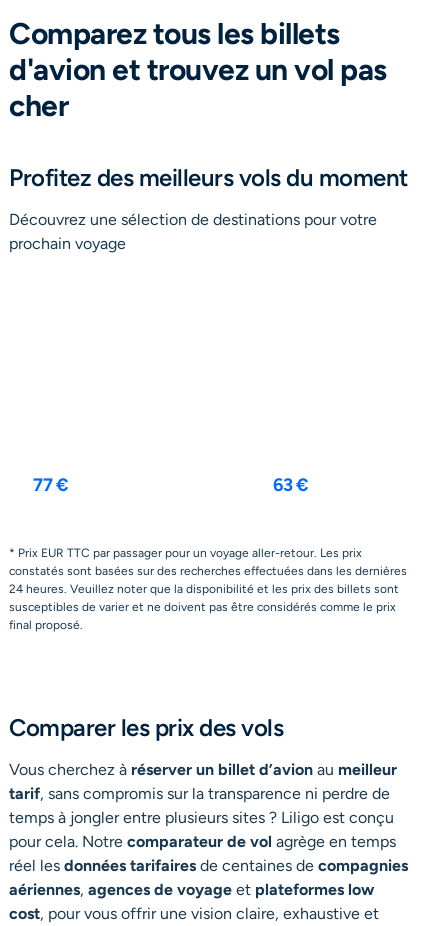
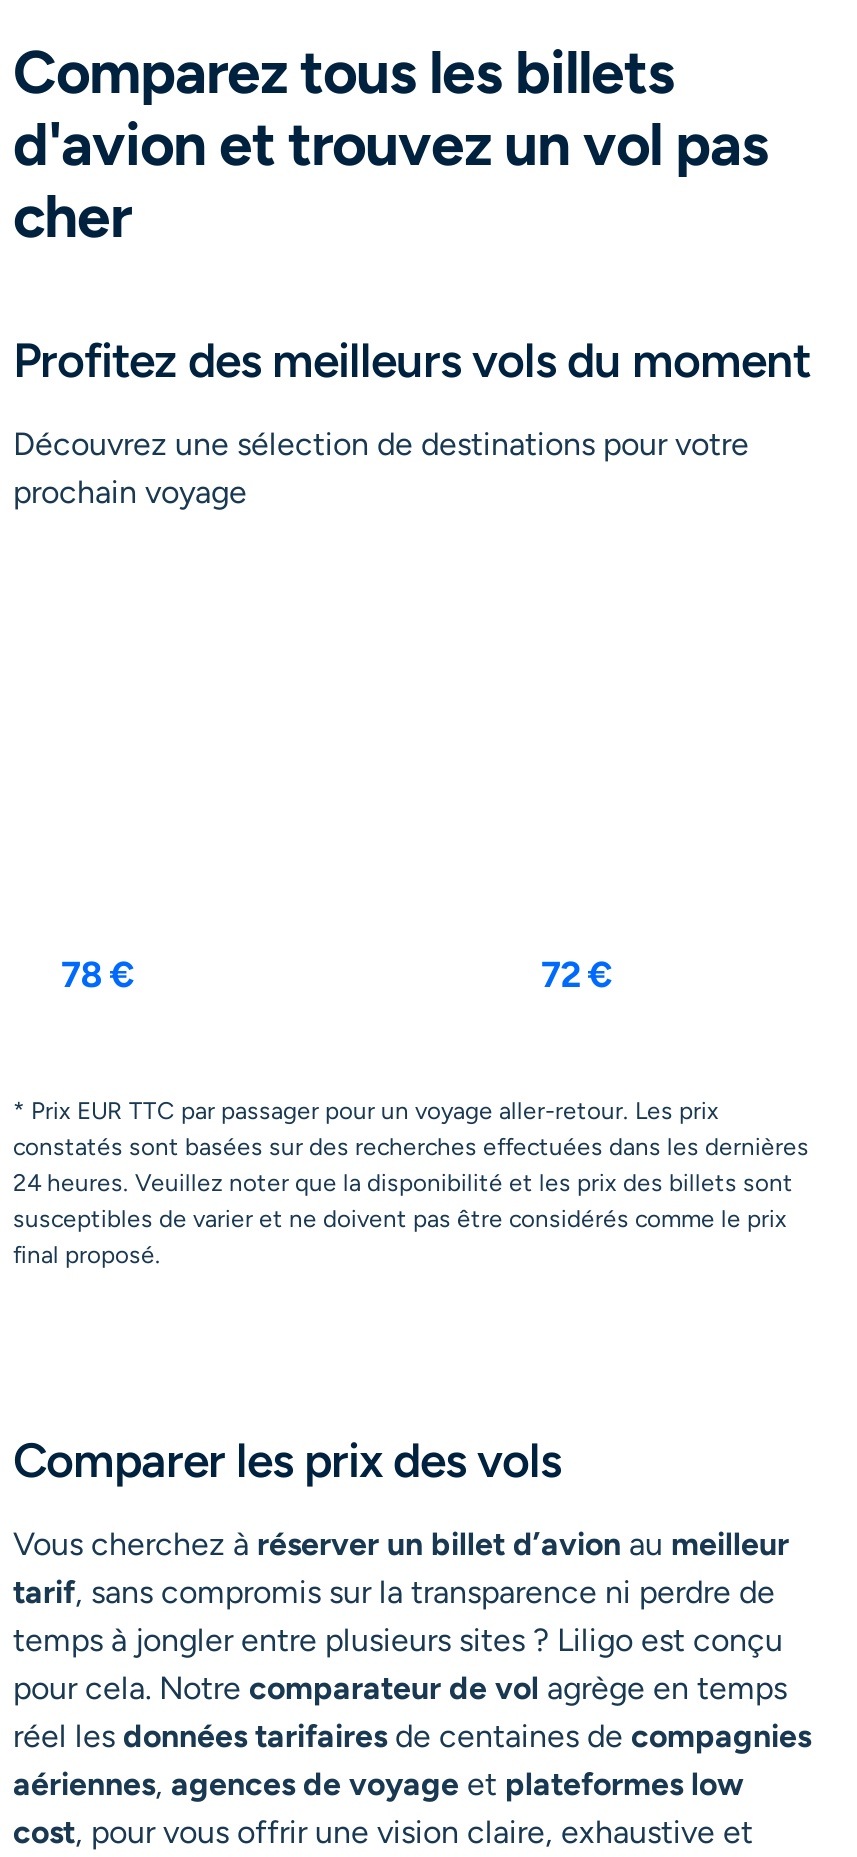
[33,474,69,496] 77 € -> [61,953,135,997] 78 €
[273,474,309,496] 63 € -> [541,953,613,997] 72 €

